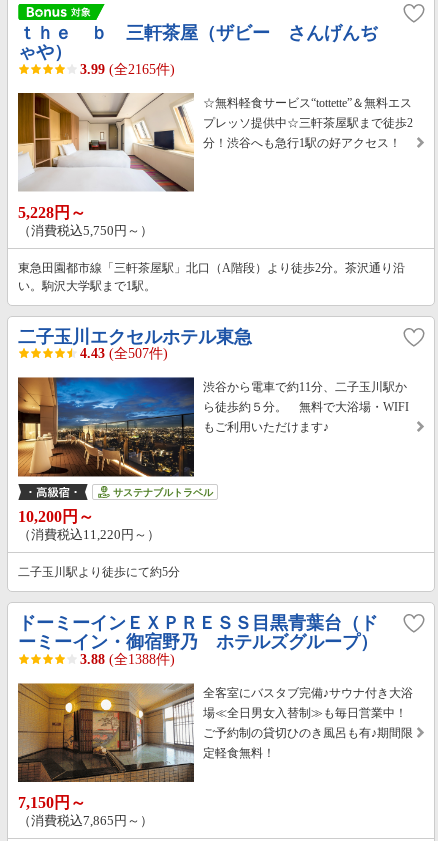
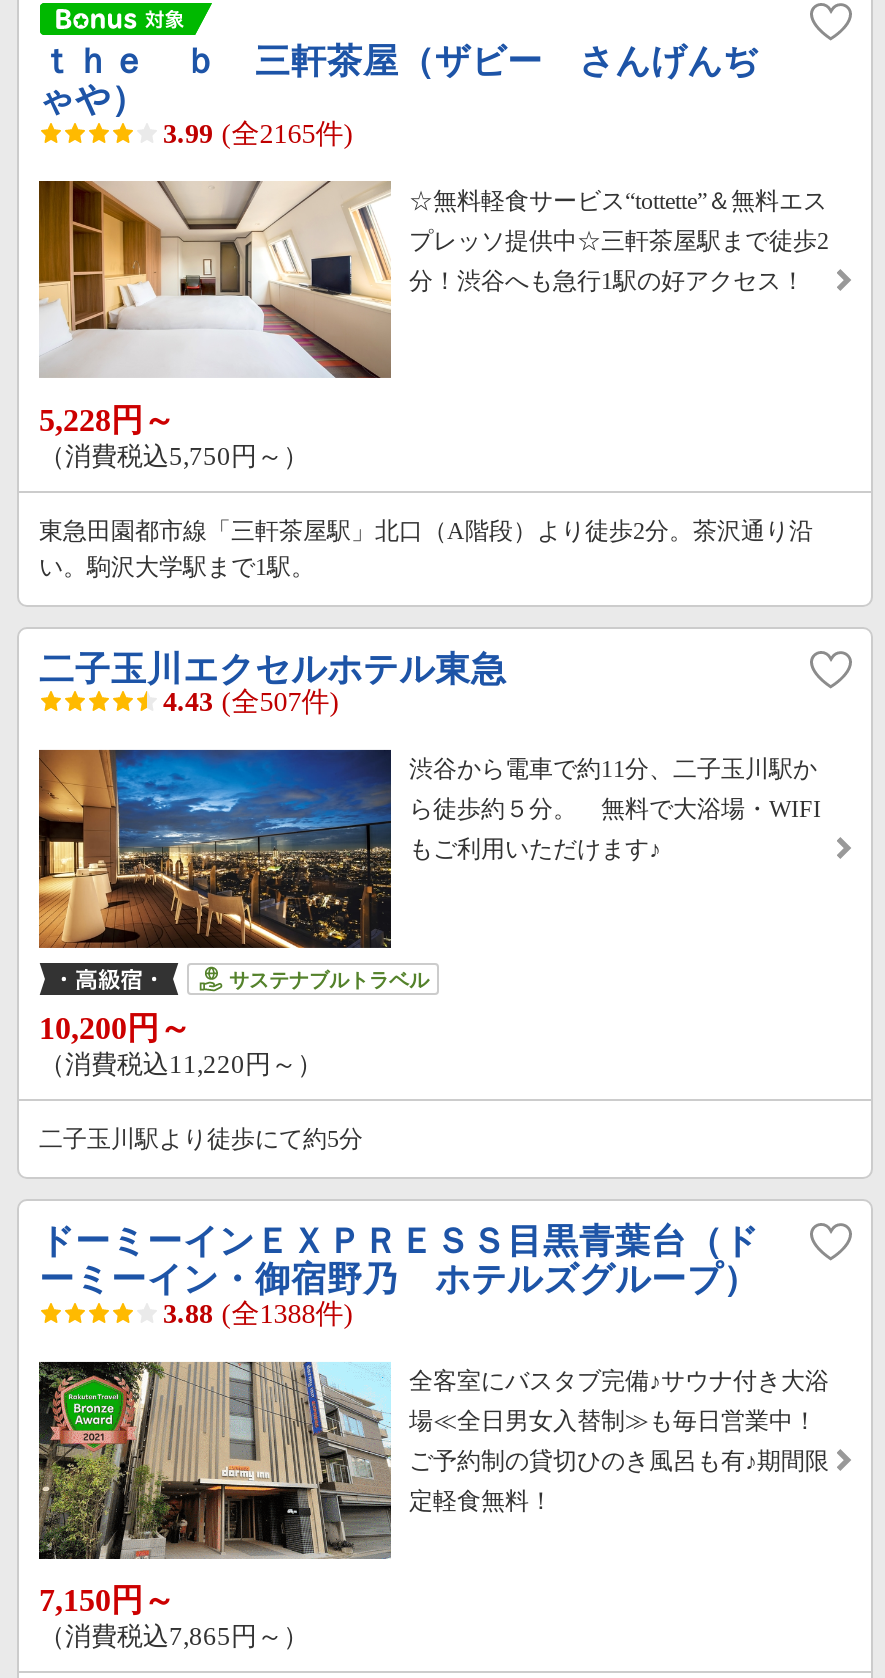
[17,682,195,782] [image] -> [37,1359,393,1559] [image]

